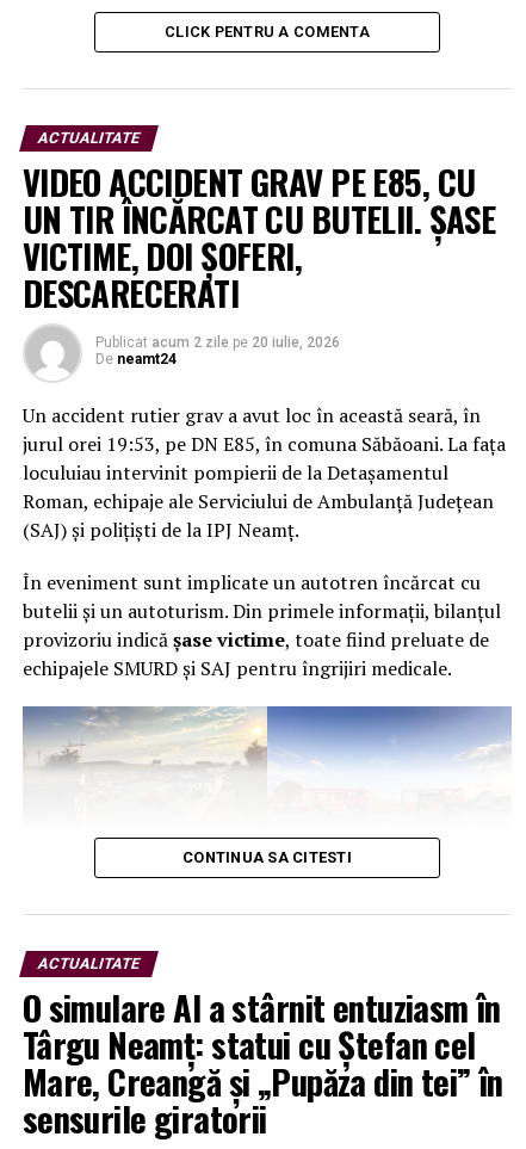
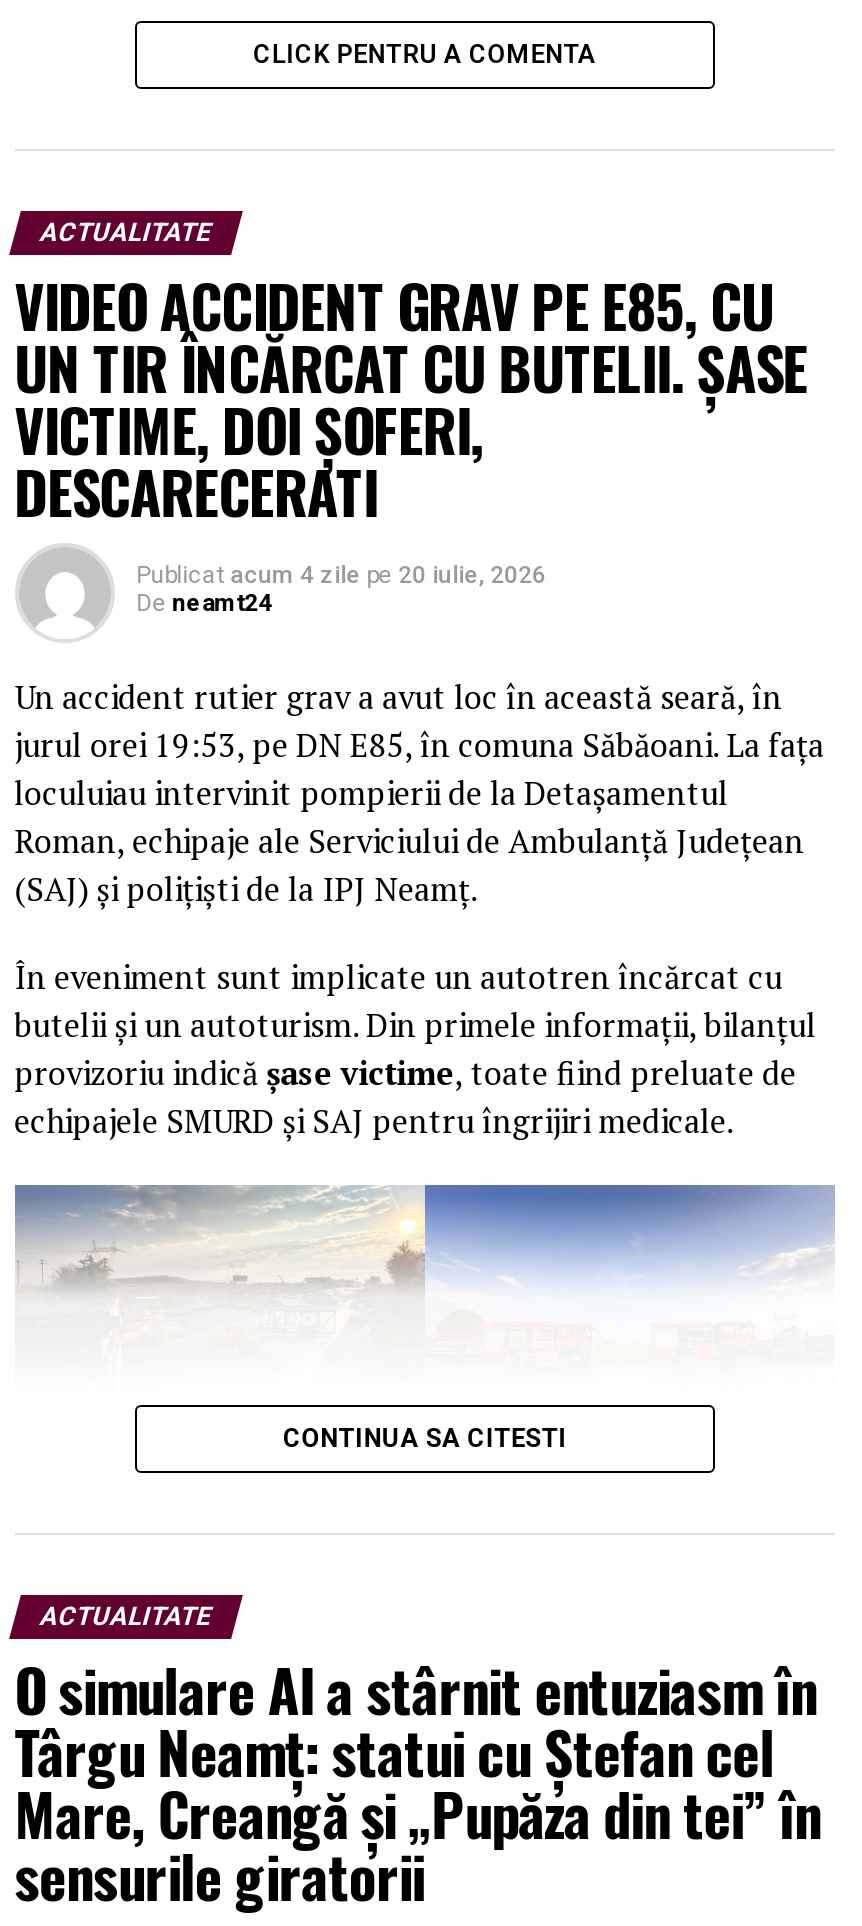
[95,334,340,351] Publicat acum 2 zile pe 20 iulie, 2026 -> [136,561,546,589] Publicat acum 4 zile pe 20 iulie, 2026

